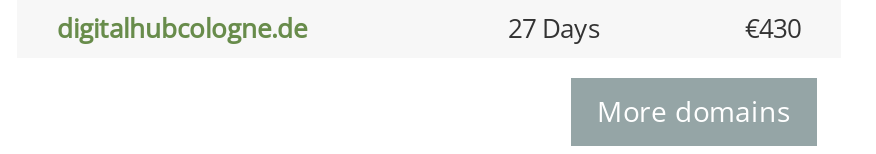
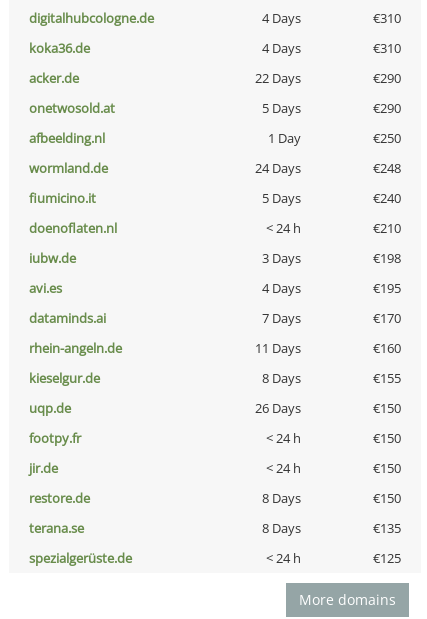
[508,10,801,46] 27 Days | €430 -> [29,9,401,567] 4 Days | €310 | koka36.de | 4 Days | €310 | acker.de | 22 Days | €290 | onetwosold.at | 5 Days | €290 | afbeelding.nl | 1 Day | €250 | wormland.de | 24 Days | €248 | fiumicino.it | 5 Days | €240 | doenoflaten.nl | < 24 h | €210 | iubw.de | 3 Days | €198 | avi.es | 4 Days | €195 | dataminds.ai | 7 Days | €170 | rhein-angeln.de | 11 Days | €160 | kieselgur.de | 8 Days | €155 | uqp.de | 26 Days | €150 | footpy.fr | < 24 h | €150 | jir.de | < 24 h | €150 | restore.de | 8 Days | €150 | terana.se | 8 Days | €135 | spezialgerüste.de | < 24 h | €125

